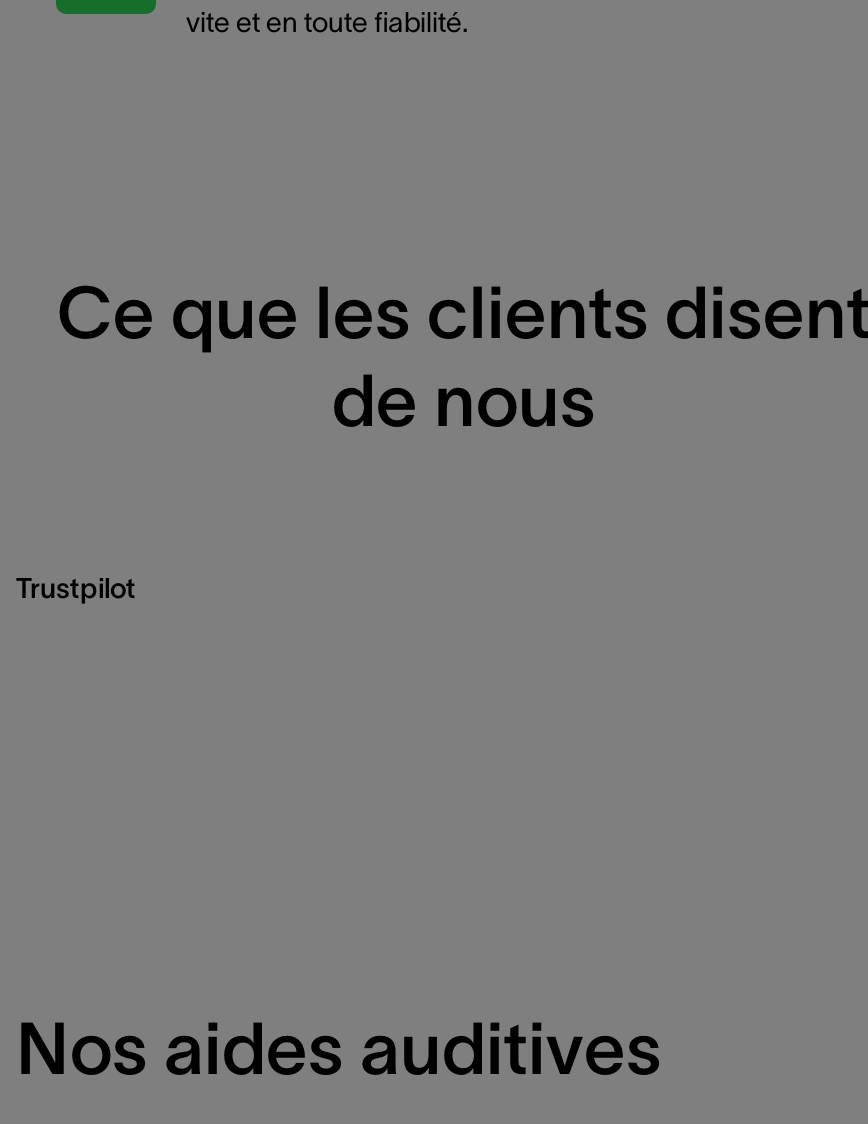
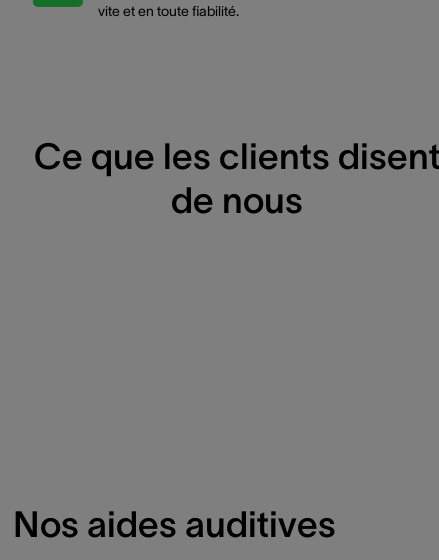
[16,572,136,604] Trustpilot -> none

